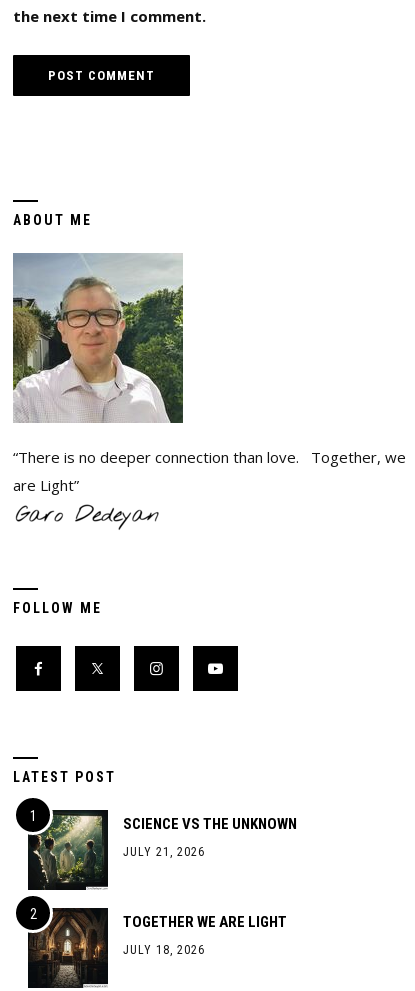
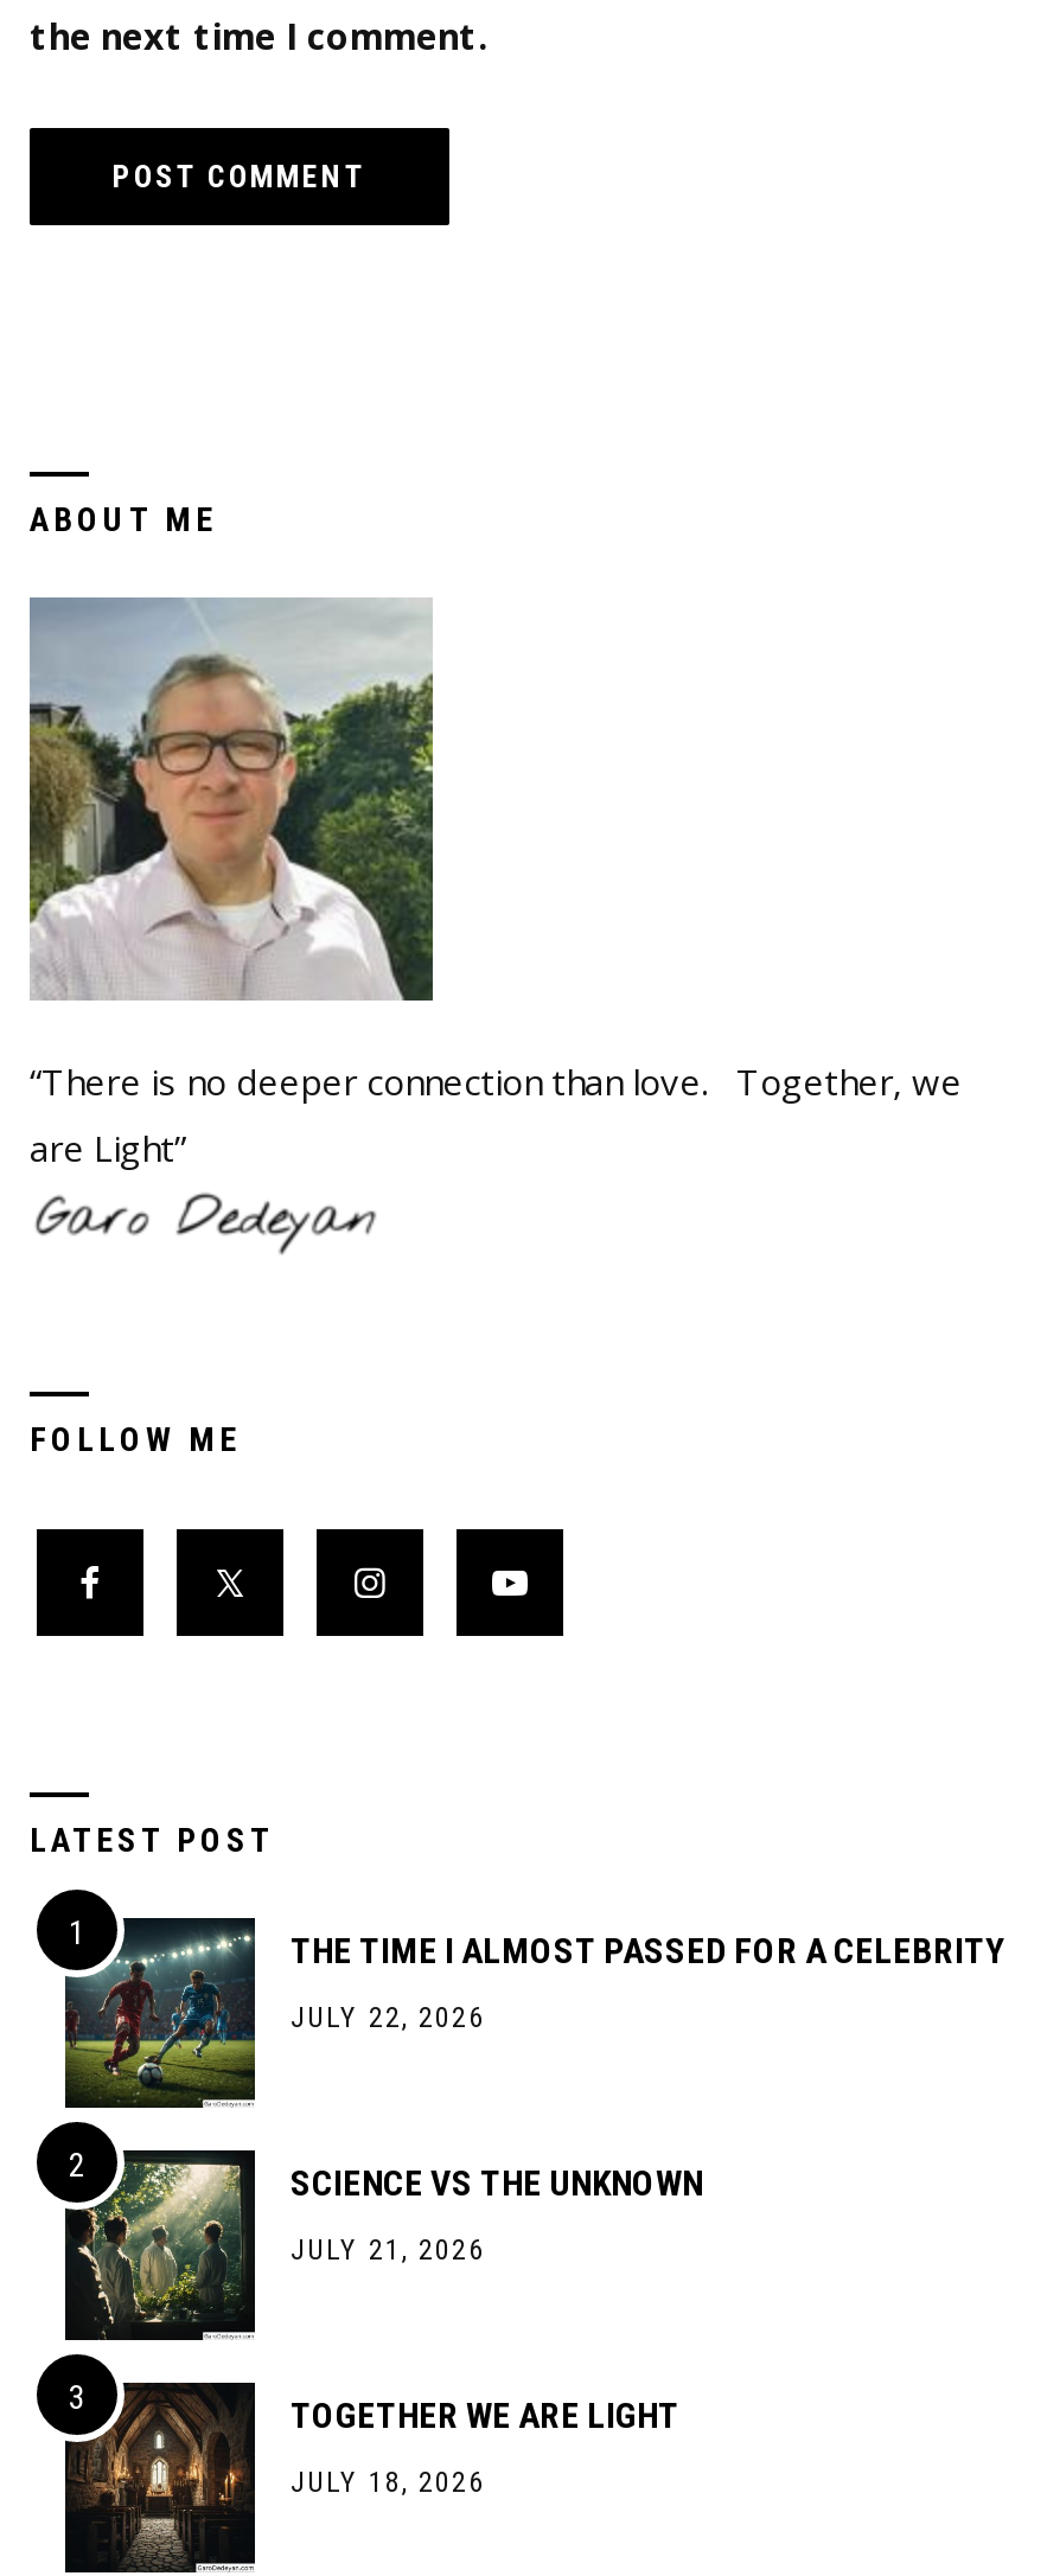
none -> [65,1928,1004,2101] [image] | THE TIME I ALMOST PASSED FOR A CELEBRITY | JULY 22, 2026

